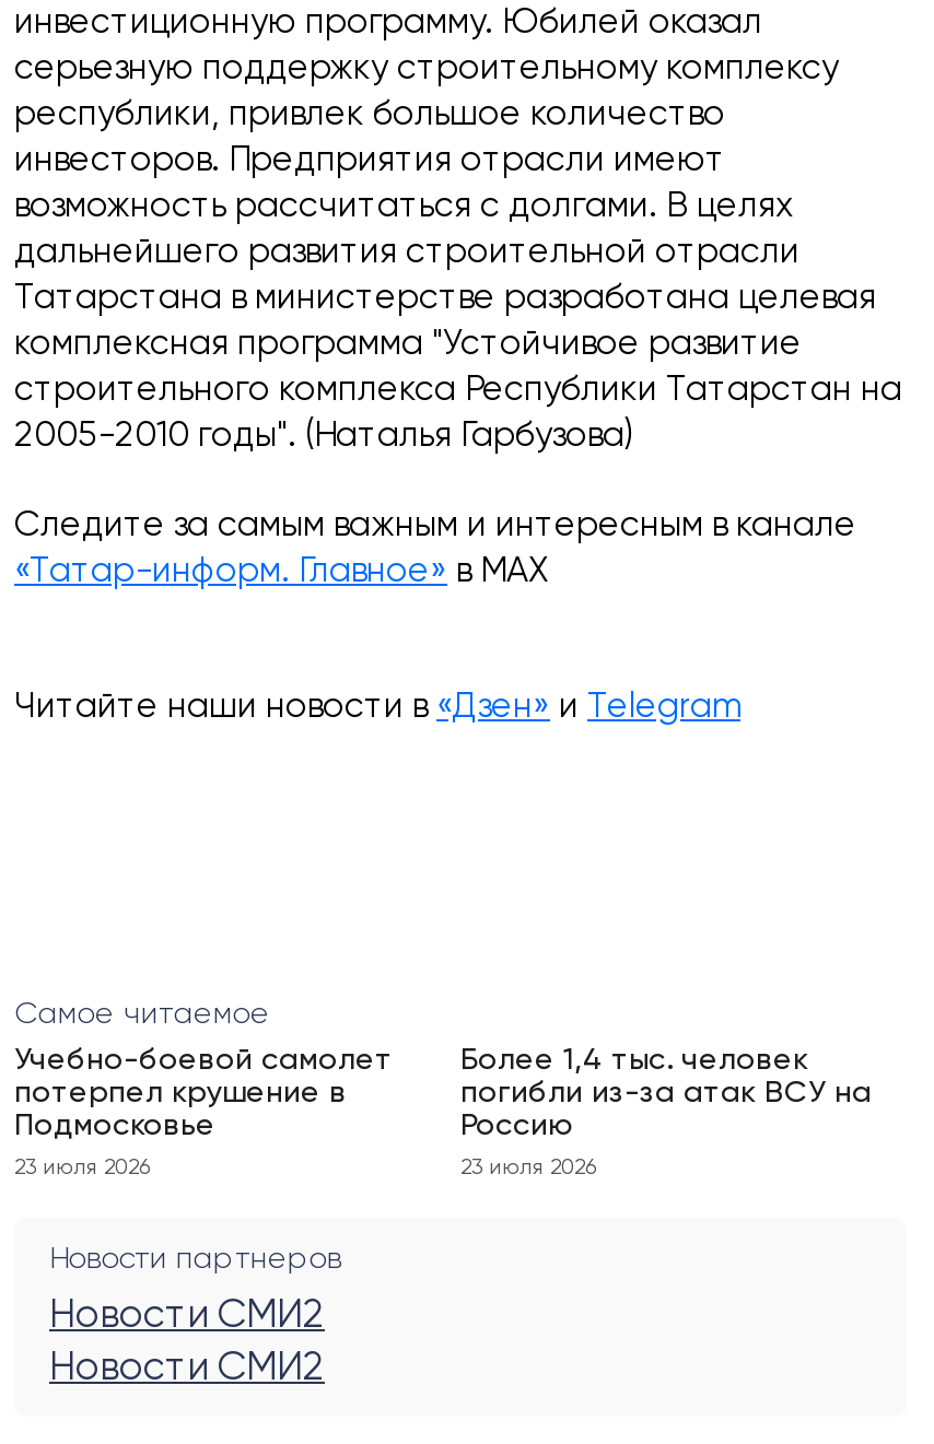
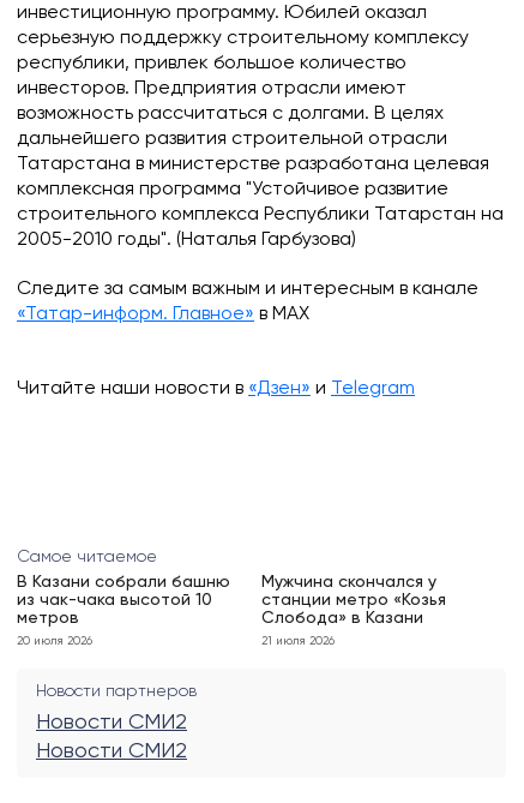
[14,1045,393,1141] Учебно-боевой самолет | потерпел крушение в | Подмосковье -> [17,574,230,627] В Казани собрали башню | из чак-чака высотой 10 | метров
[460,1045,872,1141] Более 1,4 тыс. человек | погибли из-за атак ВСУ на | Россию -> [261,574,446,627] Мужчина скончался у | станции метро «Козья | Слобода» в Казани
[14,1157,150,1178] 23 июля 2026 -> [17,635,92,647] 20 июля 2026
[460,1157,596,1178] 23 июля 2026 -> [261,635,335,647] 21 июля 2026

